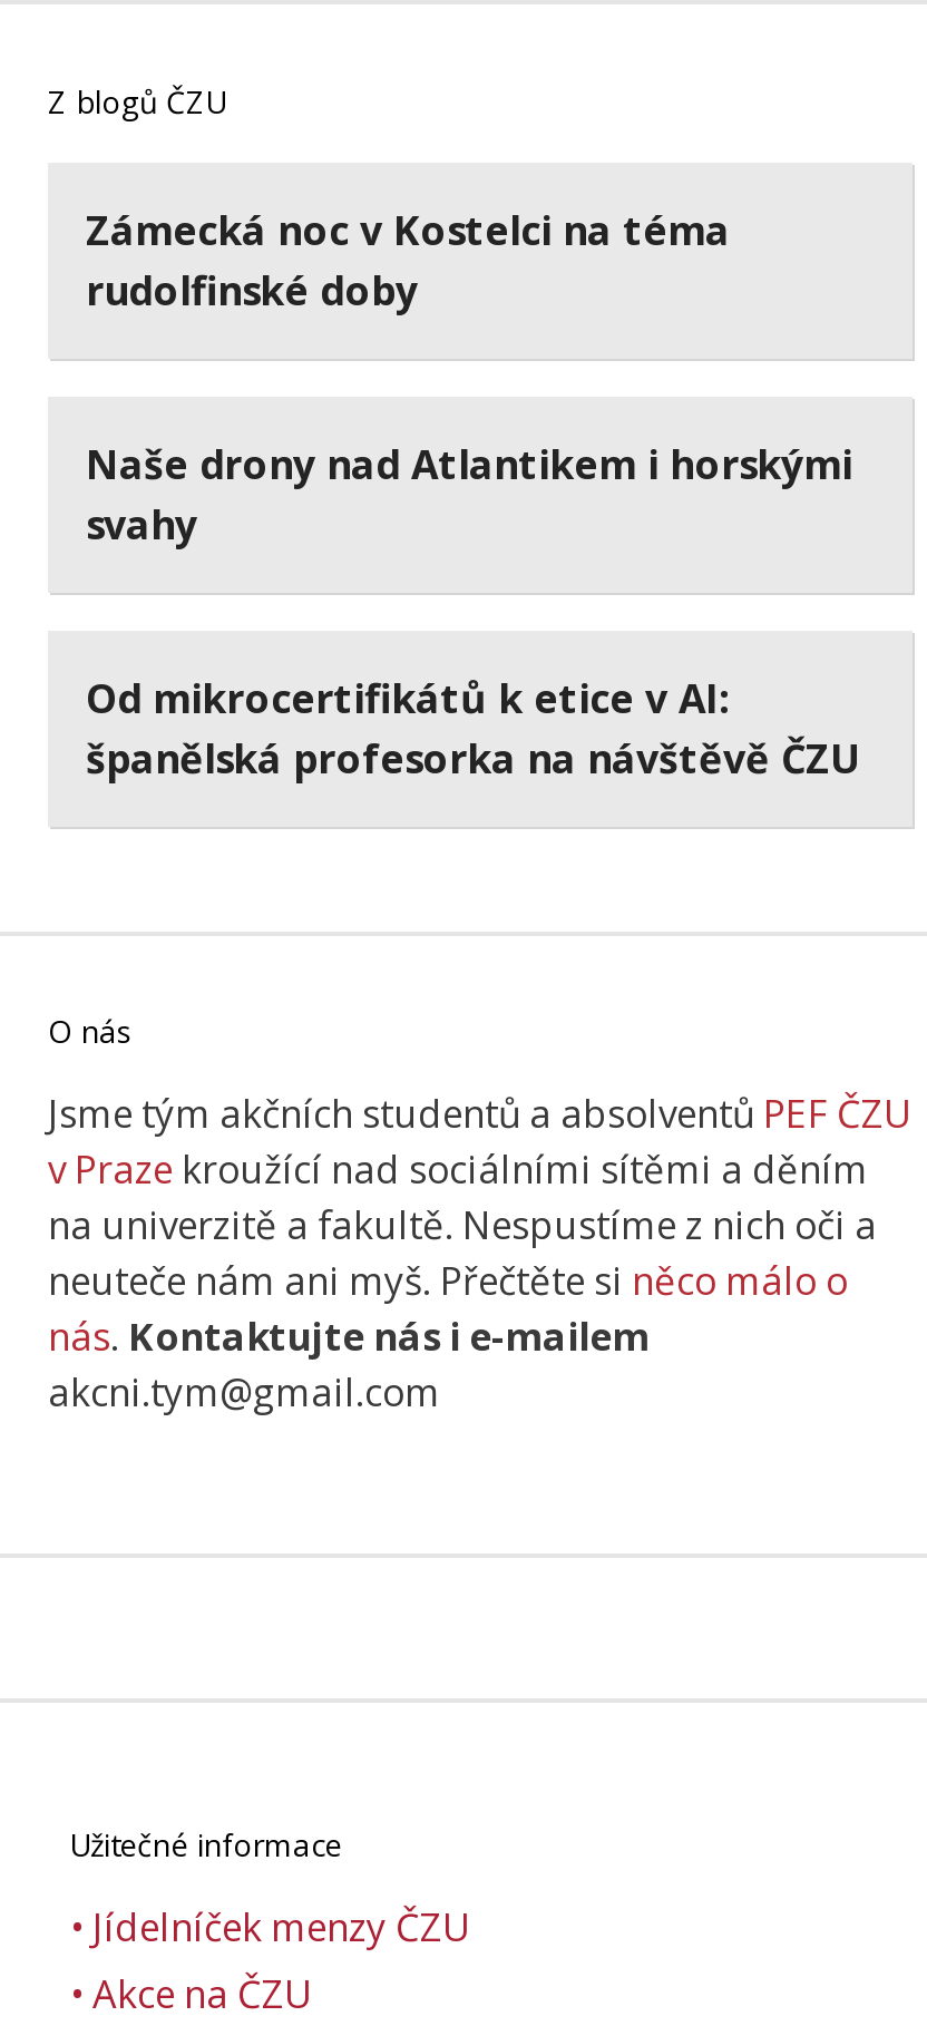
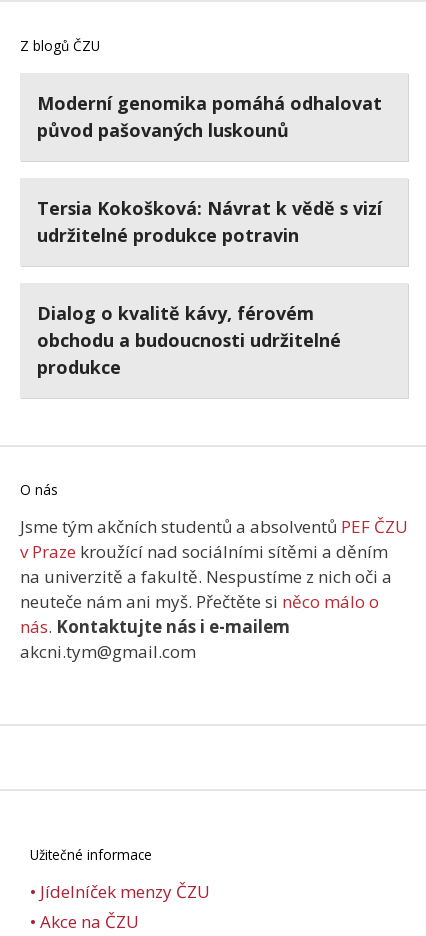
[86,202,730,315] Zámecká noc v Kostelci na téma | rudolfinské doby -> [37,90,382,141] Moderní genomika pomáhá odhalovat | původ pašovaných luskounů
[86,436,852,549] Naše drony nad Atlantikem i horskými | svahy -> [37,195,382,246] Tersia Kokošková: Návrat k vědě s vizí | udržitelné produkce potravin
[86,670,861,783] Od mikrocertifikátů k etice v AI: | španělská profesorka na návštěvě ČZU -> [37,300,341,378] Dialog o kvalitě kávy, férovém | obchodu a budoucnosti udržitelné | produkce

